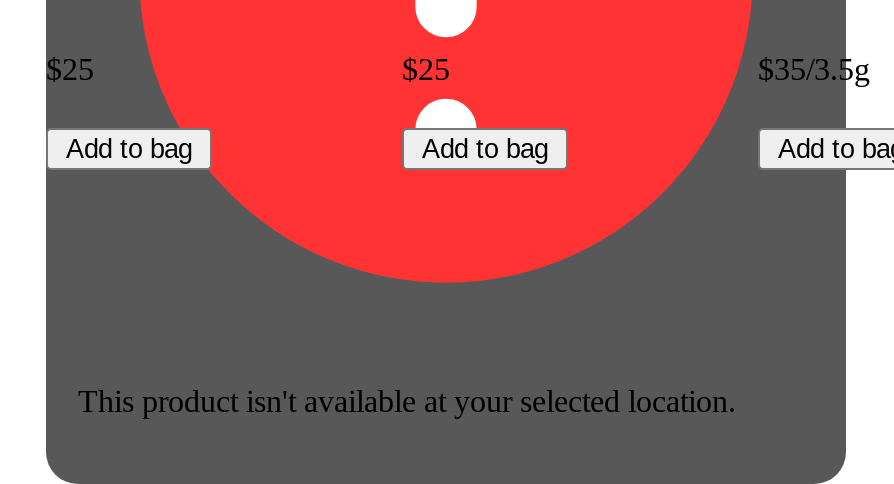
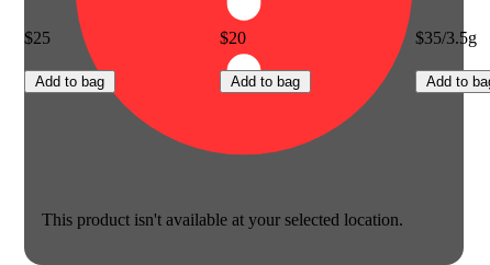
[402,51,450,85] $25 -> [220,28,246,47] $20

